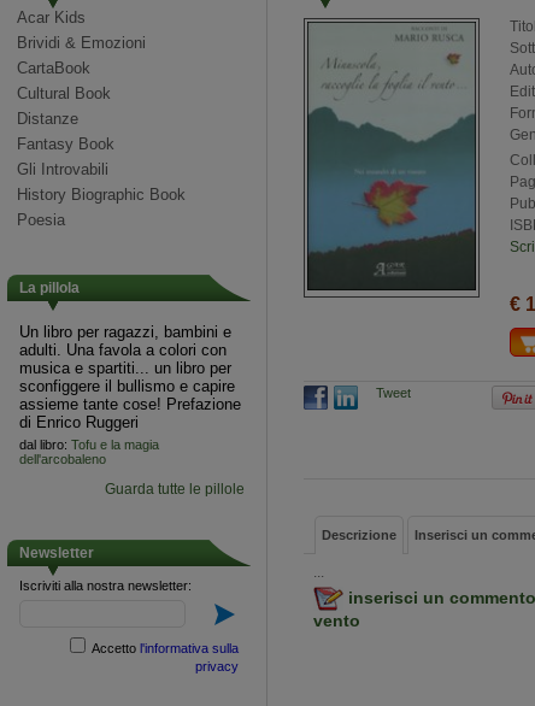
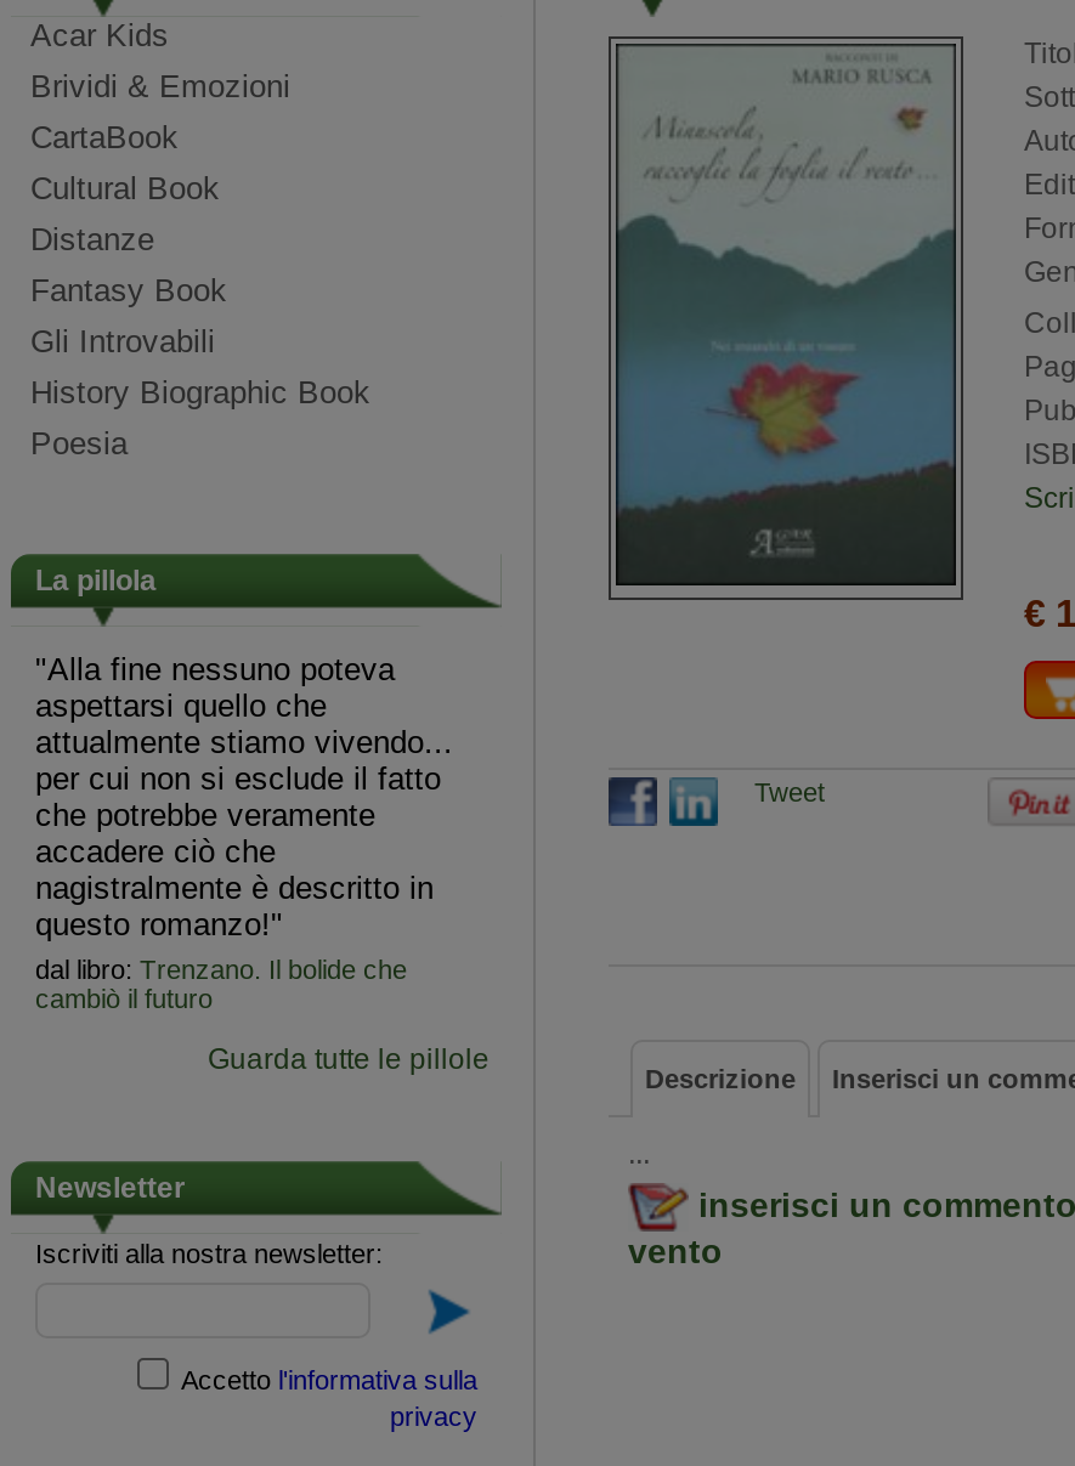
[19,323,241,466] Un libro per ragazzi, bambini e | adulti. Una favola a colori con | musica e spartiti... un libro per | sconfiggere il bullismo e capire | assieme tante cose! Prefazione | di Enrico Ruggeri | dal libro: Tofu e la magia | dell'arcobaleno -> [35,651,453,1013] "Alla fine nessuno poteva | aspettarsi quello che | attualmente stiamo vivendo... | per cui non si esclude il fatto | che potrebbe veramente | accadere ciò che | nagistralmente è descritto in | questo romanzo!" | dal libro: Trenzano. Il bolide che | cambiò il futuro

